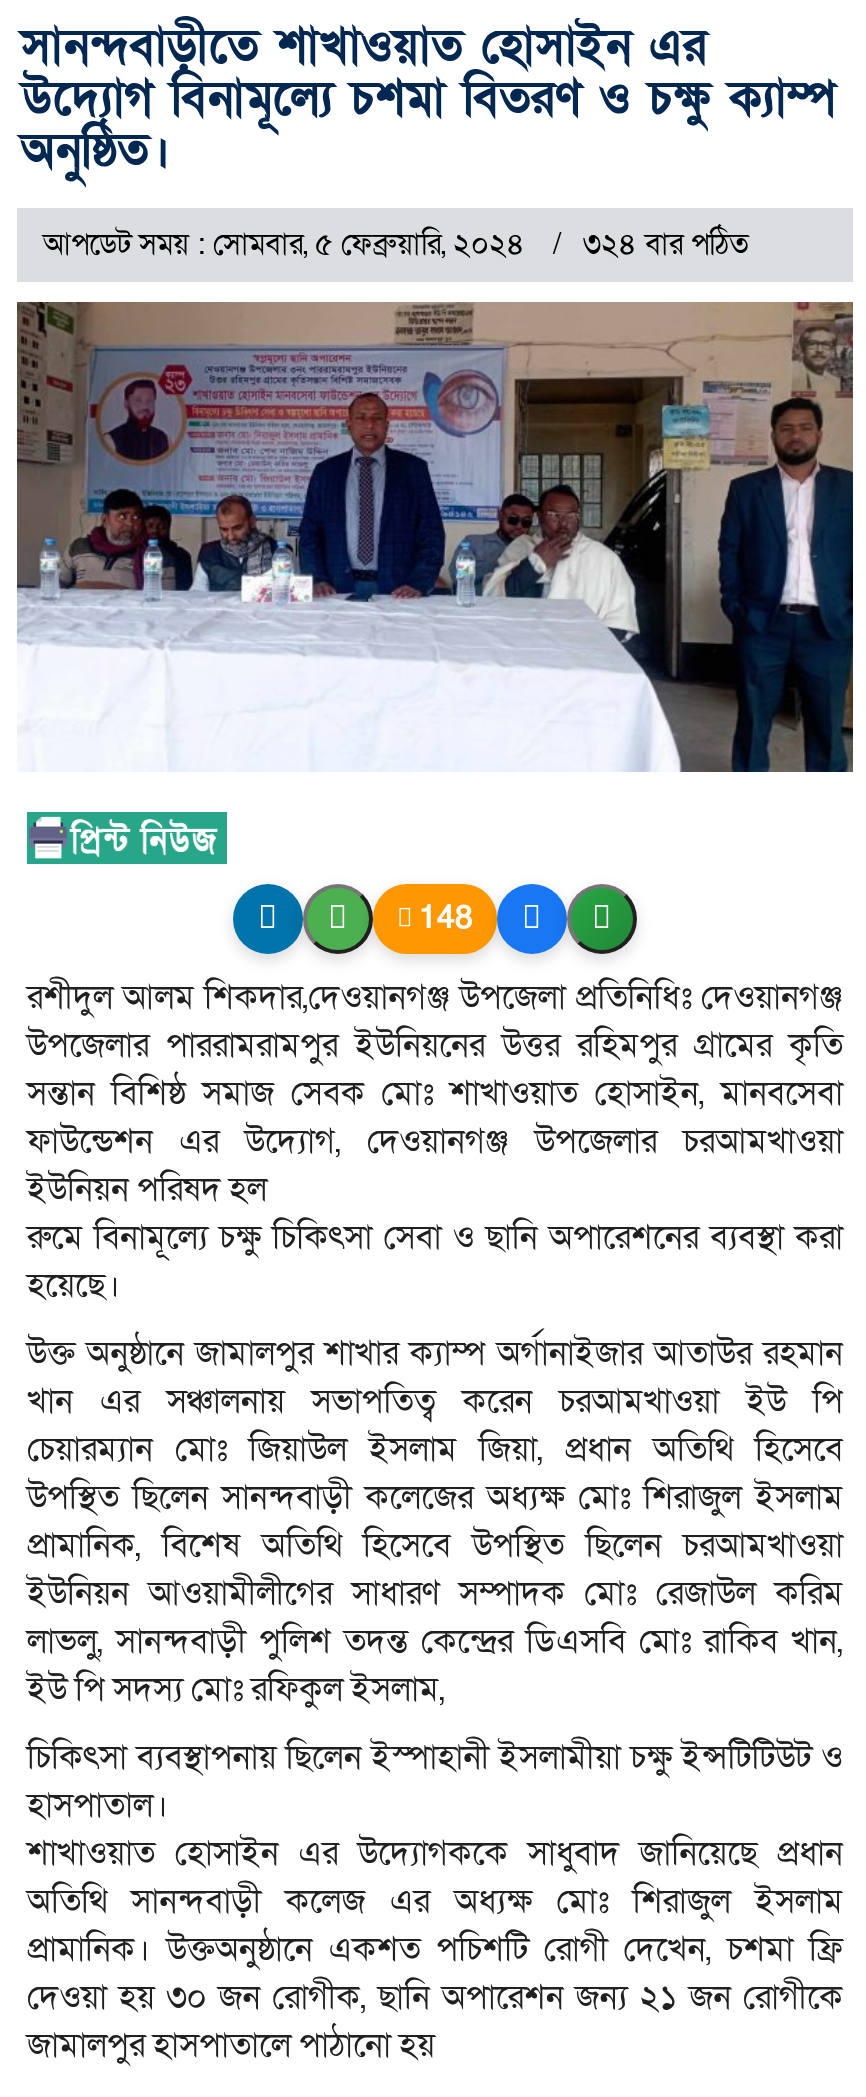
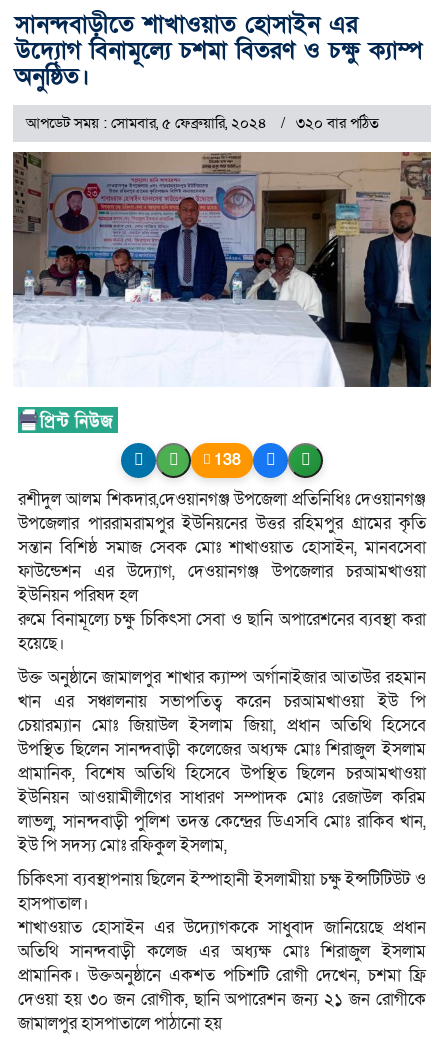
[43,223,749,263] আপডেট সময় : সোমবার, ৫ ফেব্রুয়ারি, ২০২৪ ৩২৪ বার পঠিত -> [26,113,379,133] আপডেট সময় : সোমবার, ৫ ফেব্রুয়ারি, ২০২৪ ৩২০ বার পঠিত
[419,896,473,940] 148 -> [214,449,241,471] 138

